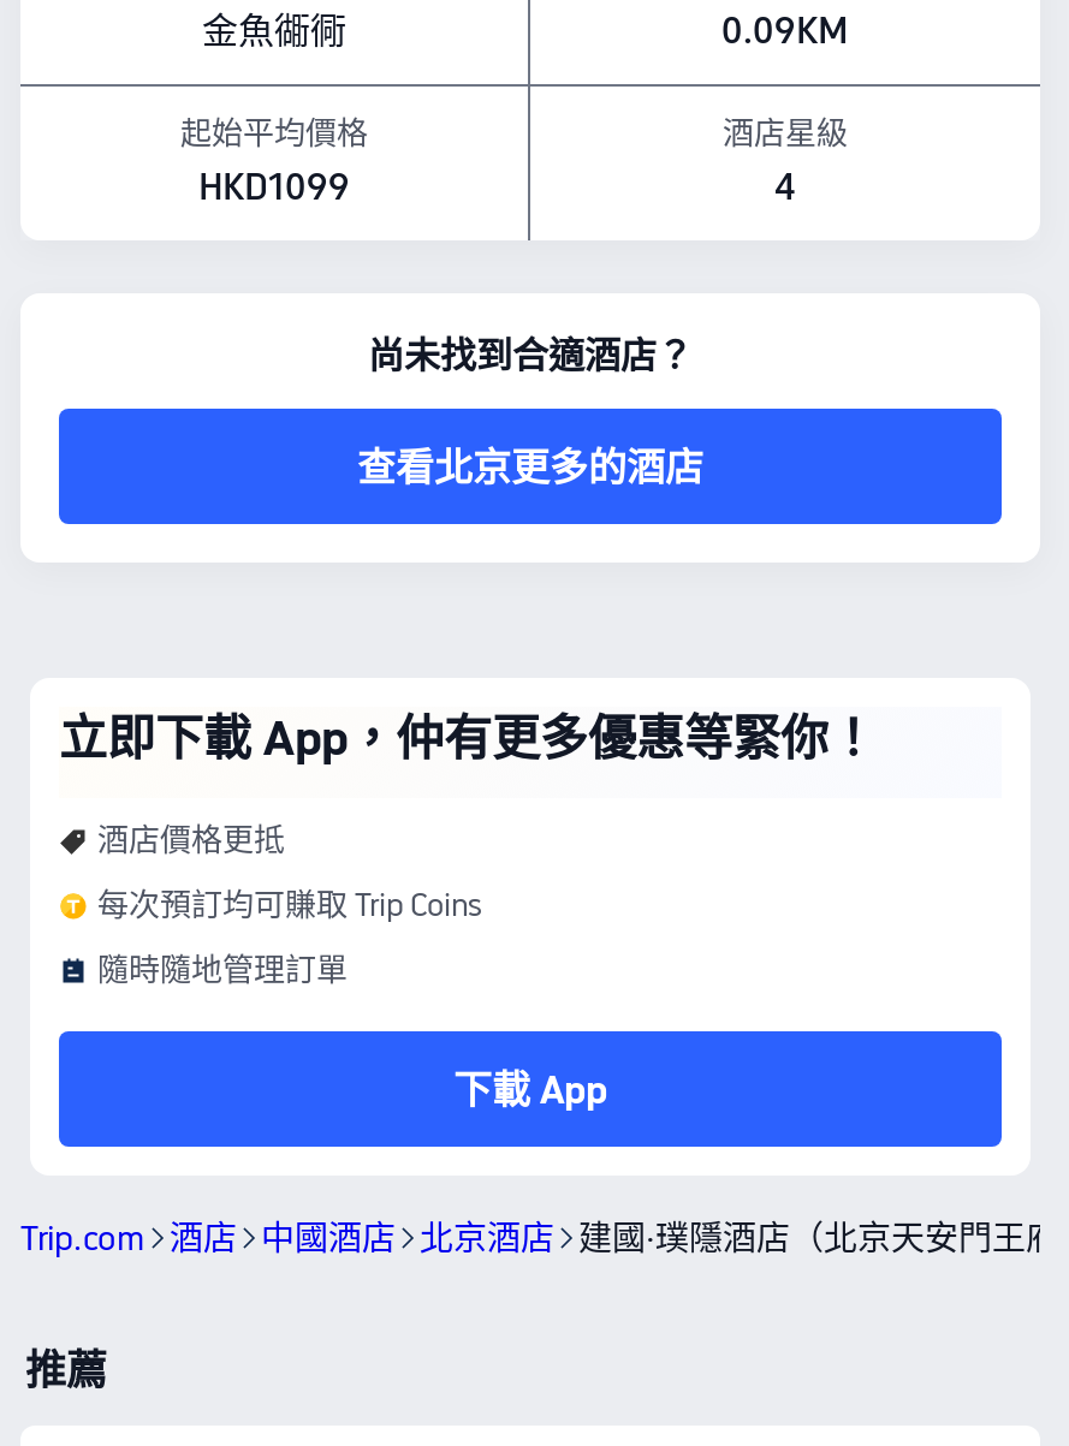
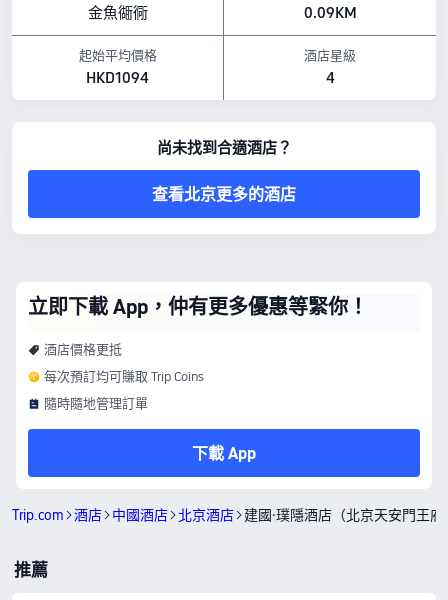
[198,166,350,209] HKD1099 -> [86,69,149,87] HKD1094

